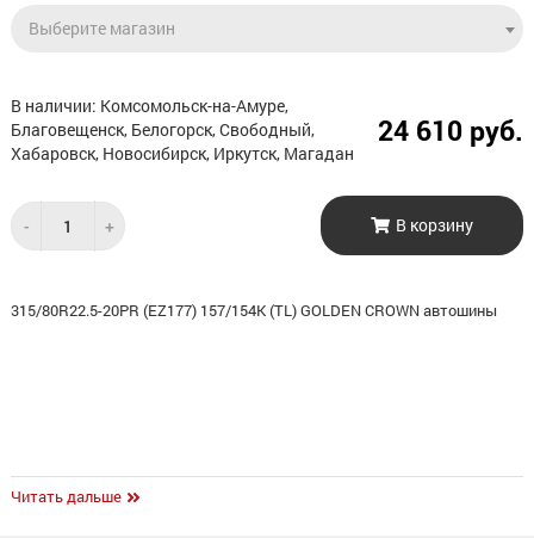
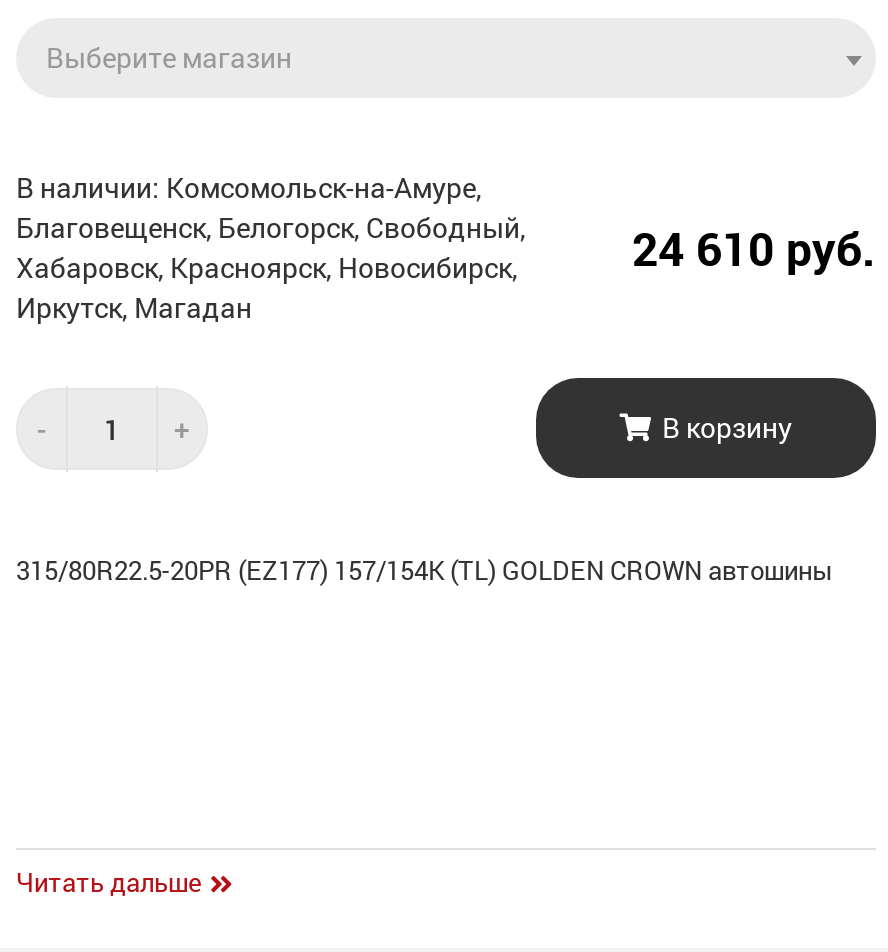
[11,142,354,165] Хабаровск, Новосибирск, Иркутск, Магадан -> [16,248,518,326] Хабаровск, Красноярск, Новосибирск, | Иркутск, Магадан

